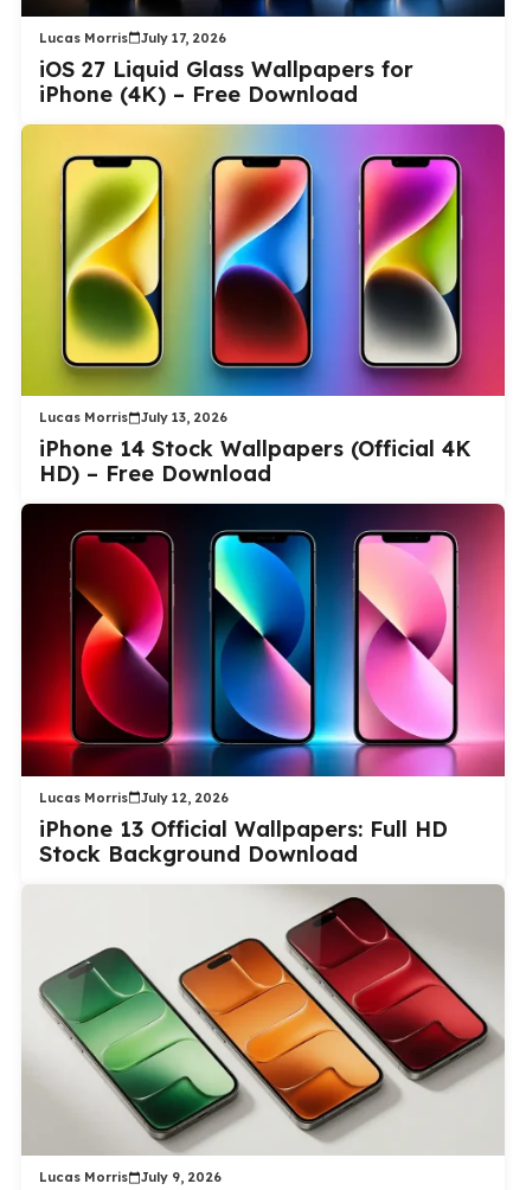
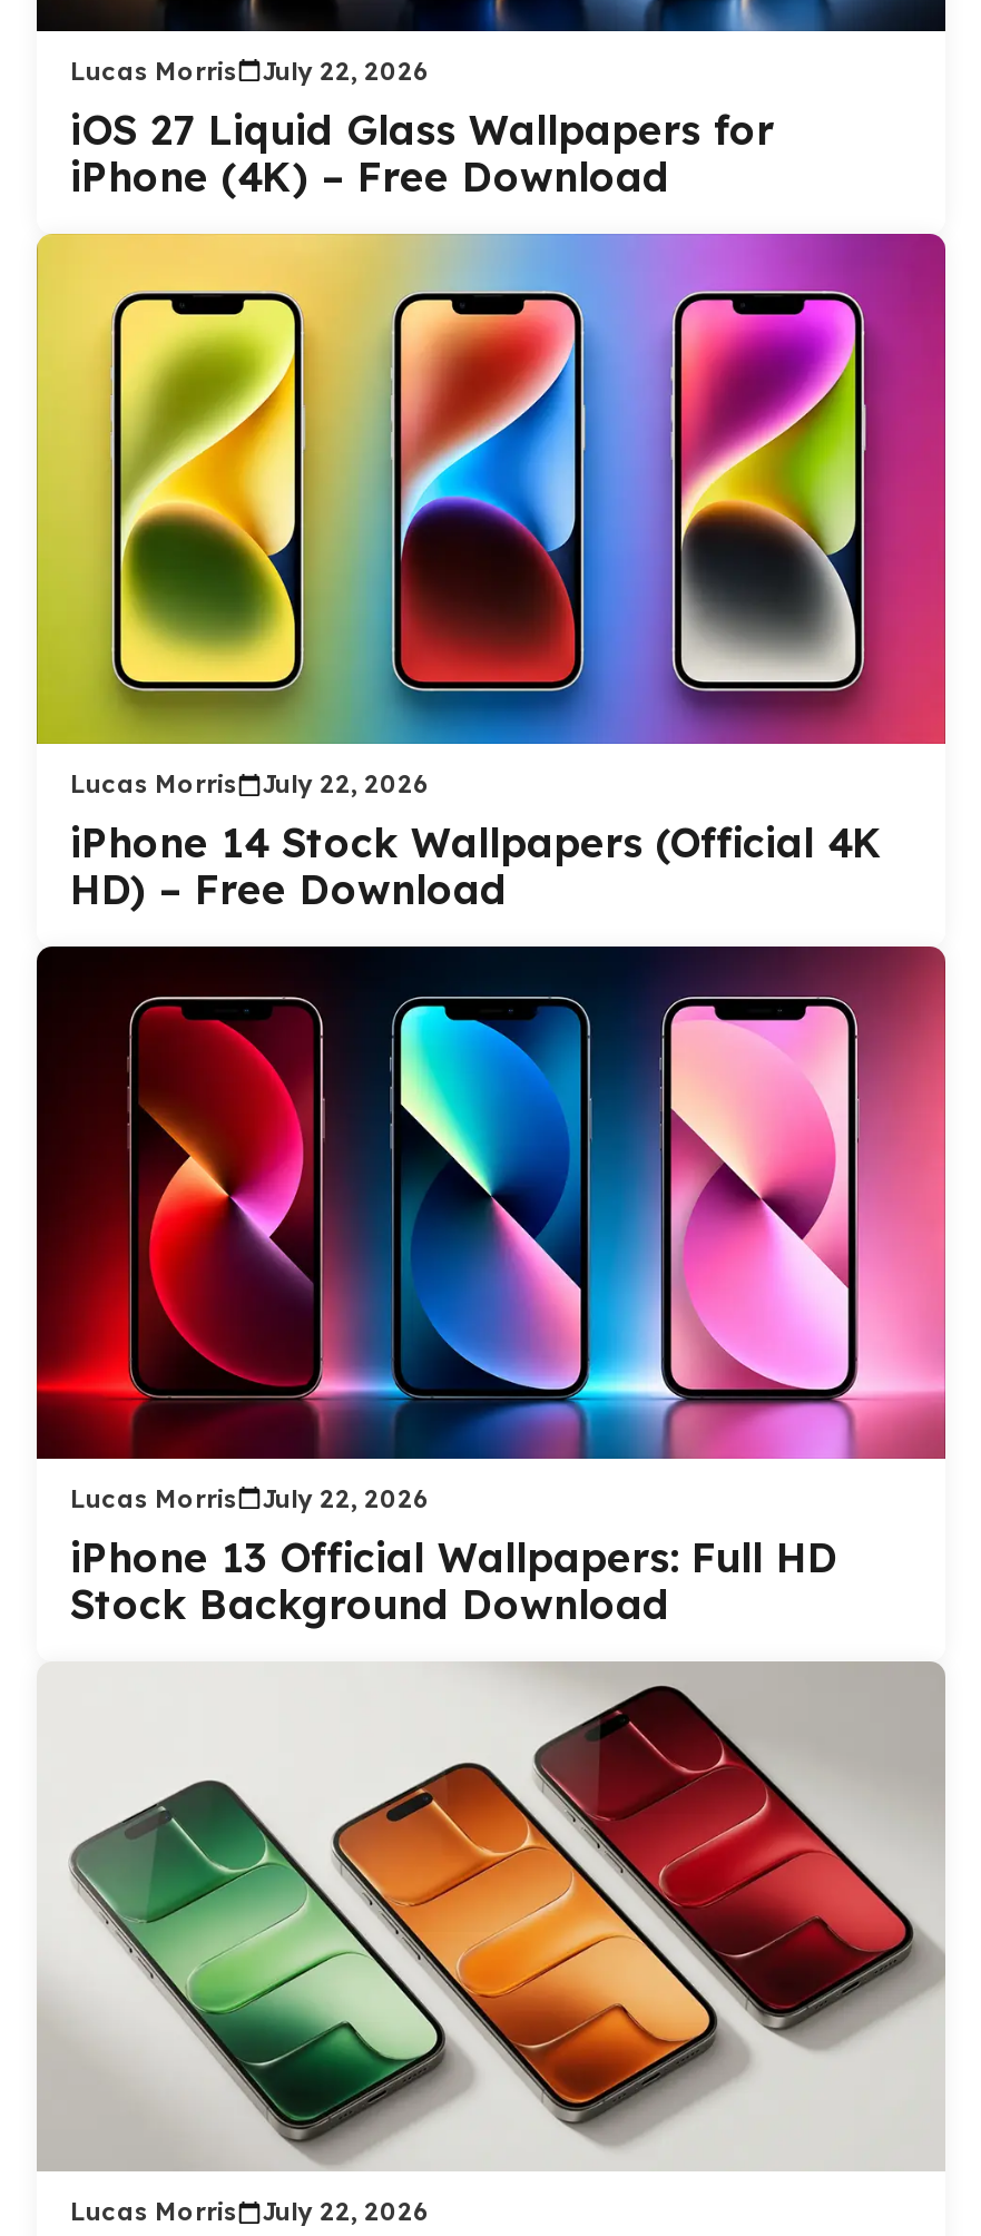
[39,29,226,46] Lucas Morris July 17, 2026 -> [70,55,429,86] Lucas Morris July 22, 2026
[39,409,227,426] Lucas Morris July 13, 2026 -> [70,768,429,800] Lucas Morris July 22, 2026
[39,789,229,805] Lucas Morris July 12, 2026 -> [70,1482,429,1513] Lucas Morris July 22, 2026
[39,1169,222,1185] Lucas Morris July 9, 2026 -> [70,2196,429,2227] Lucas Morris July 22, 2026

